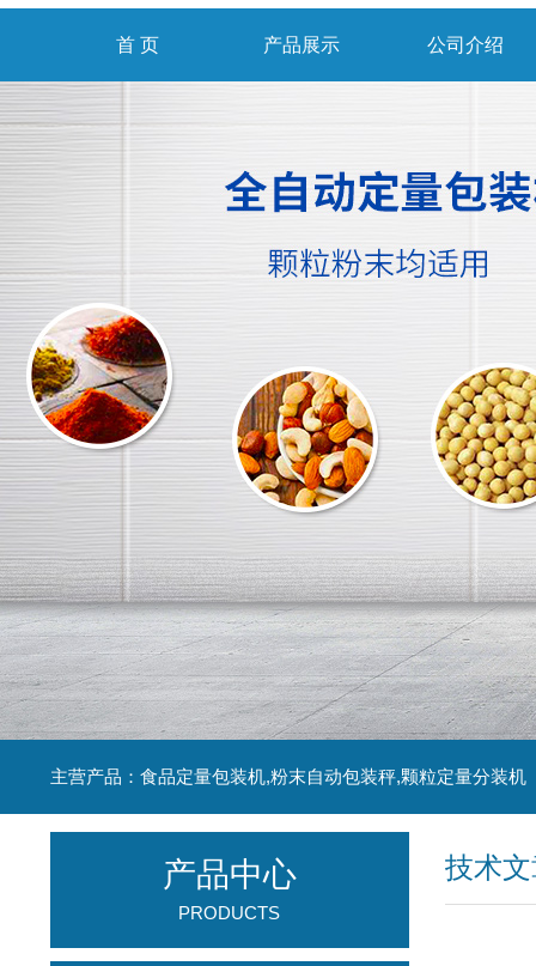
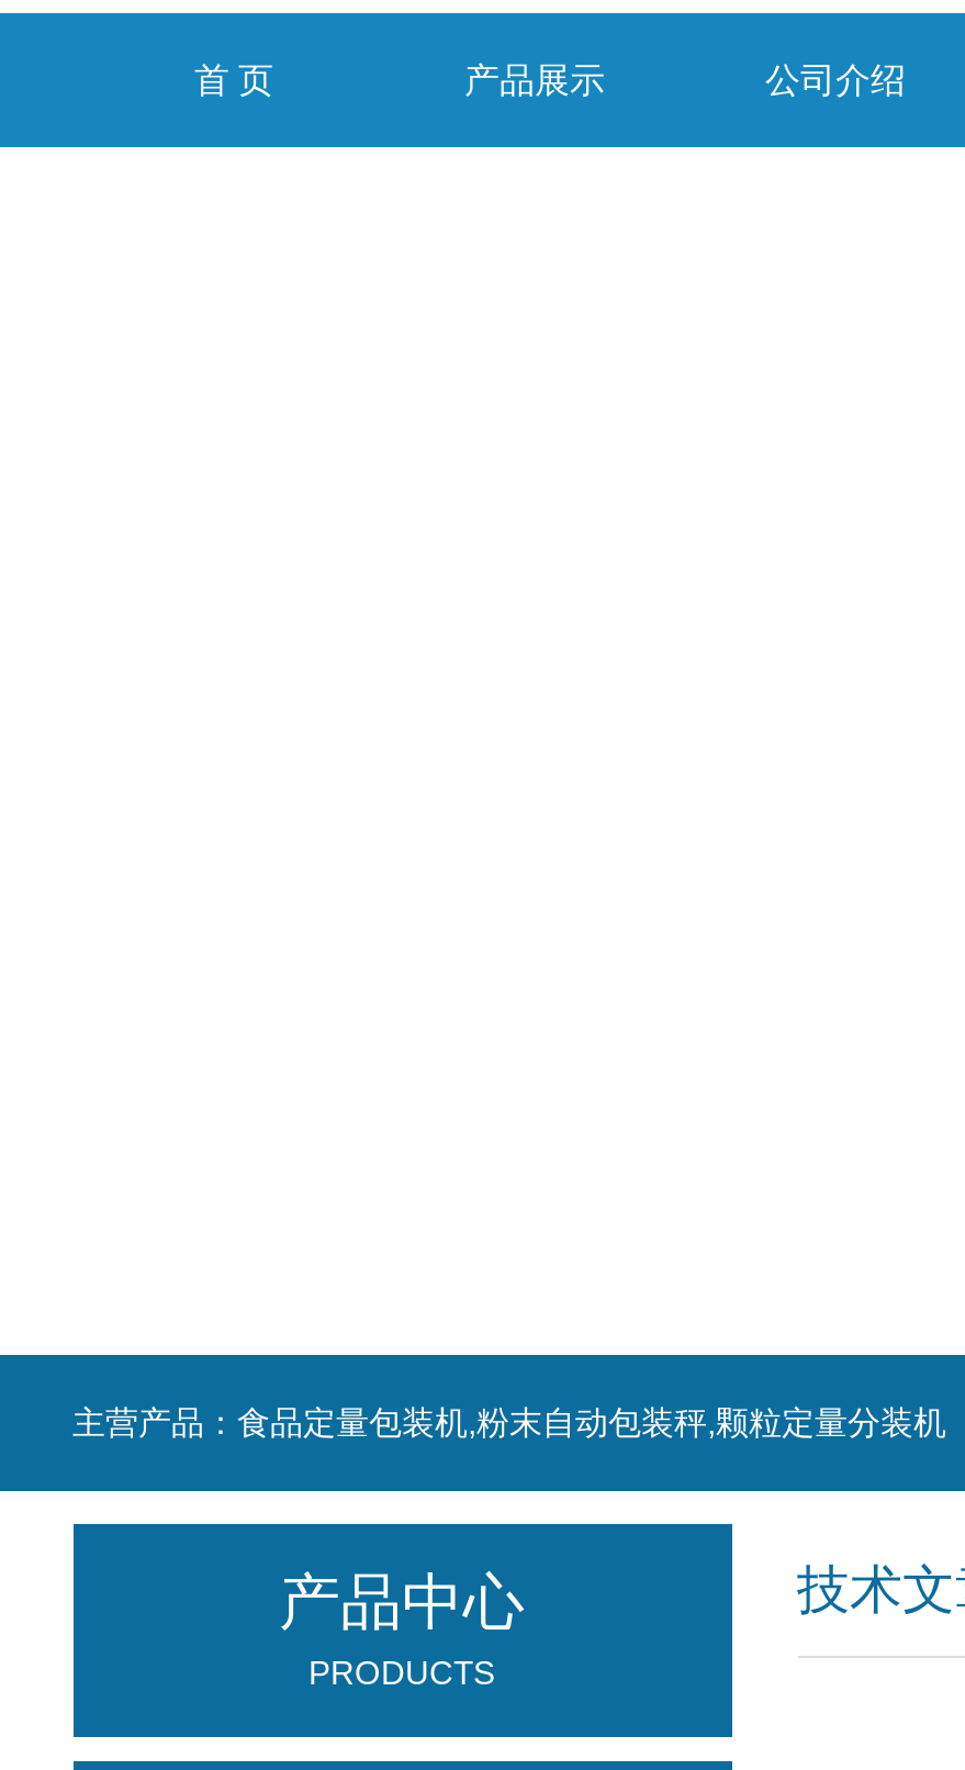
[4,81,532,740] [image] -> none

